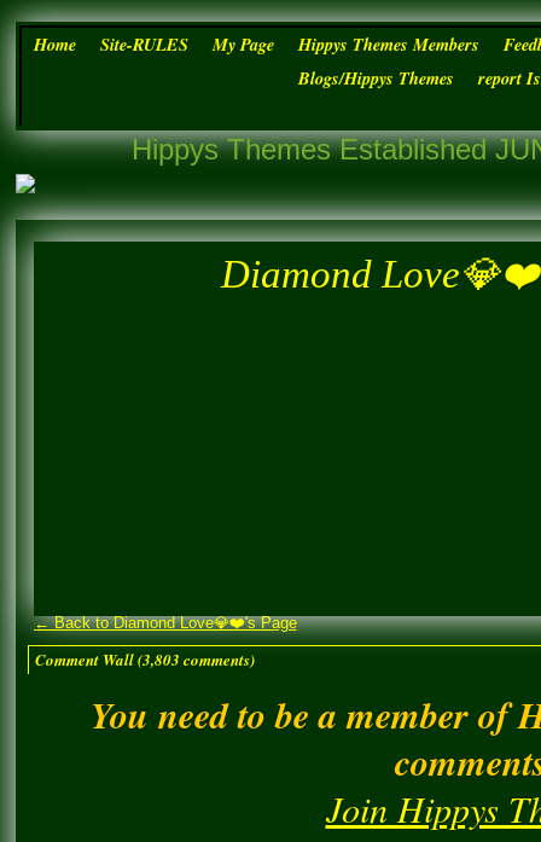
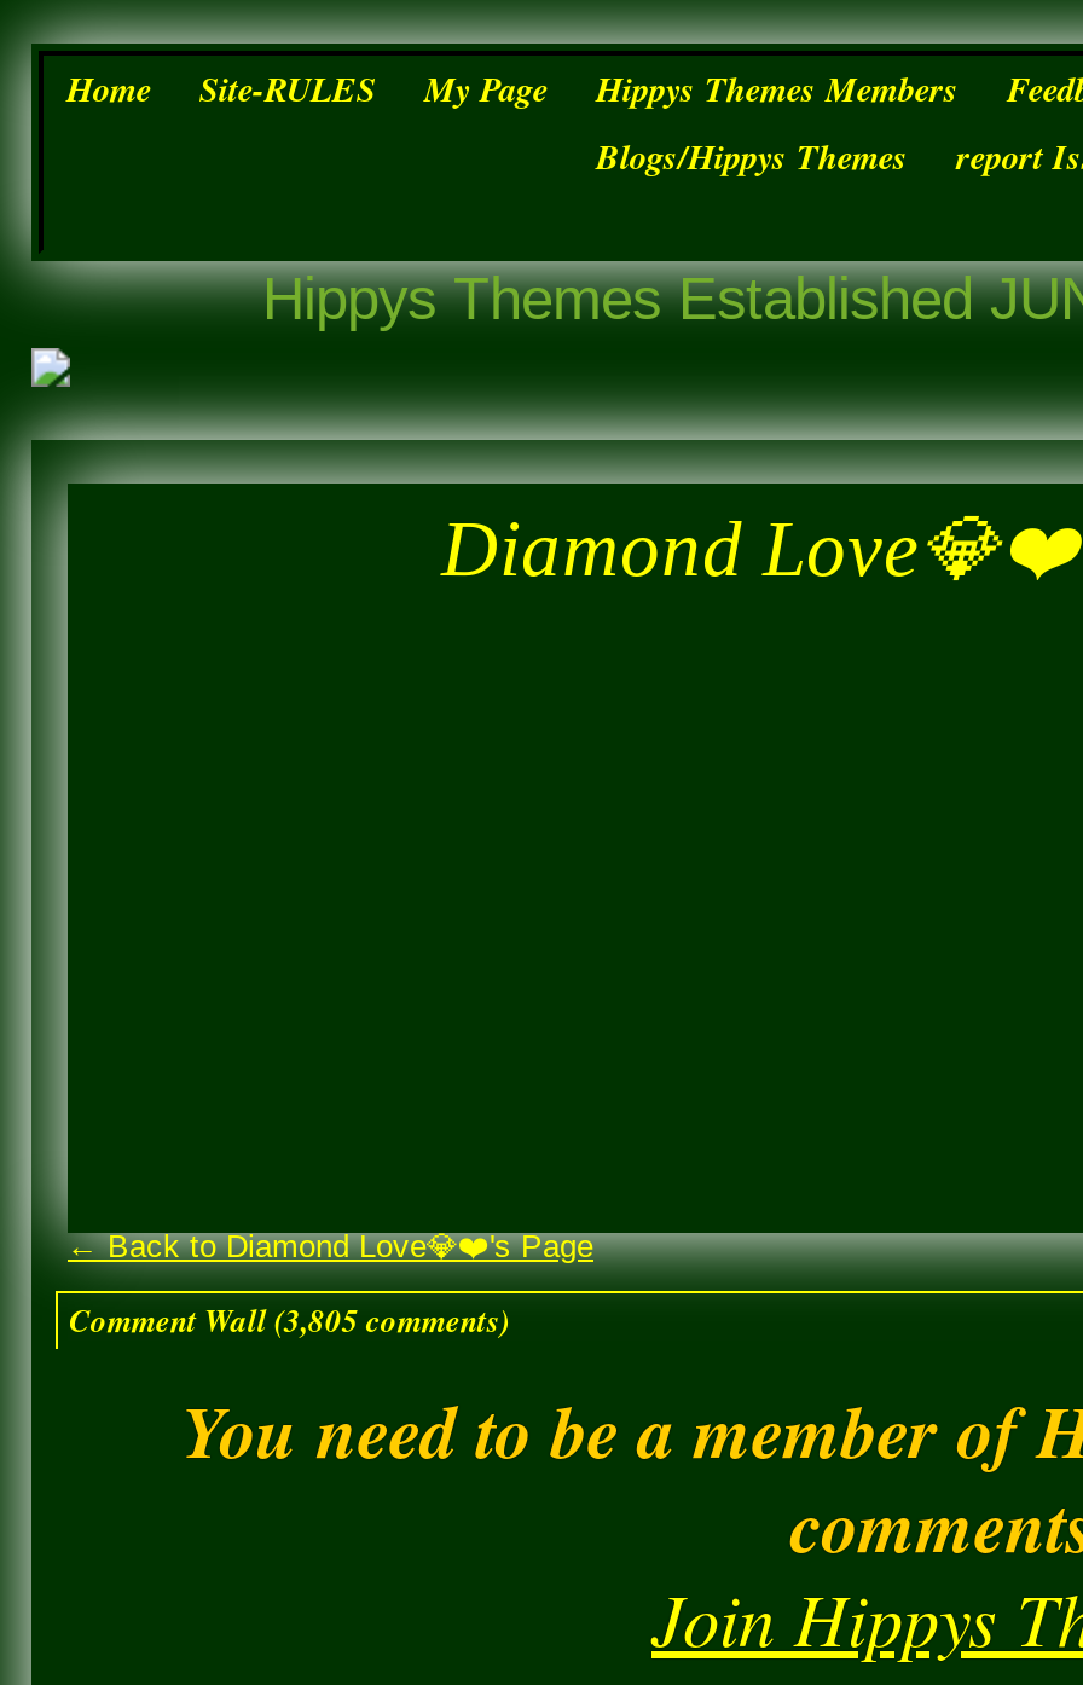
[34,649,254,671] Comment Wall (3,803 comments) -> [69,1299,509,1342] Comment Wall (3,805 comments)

